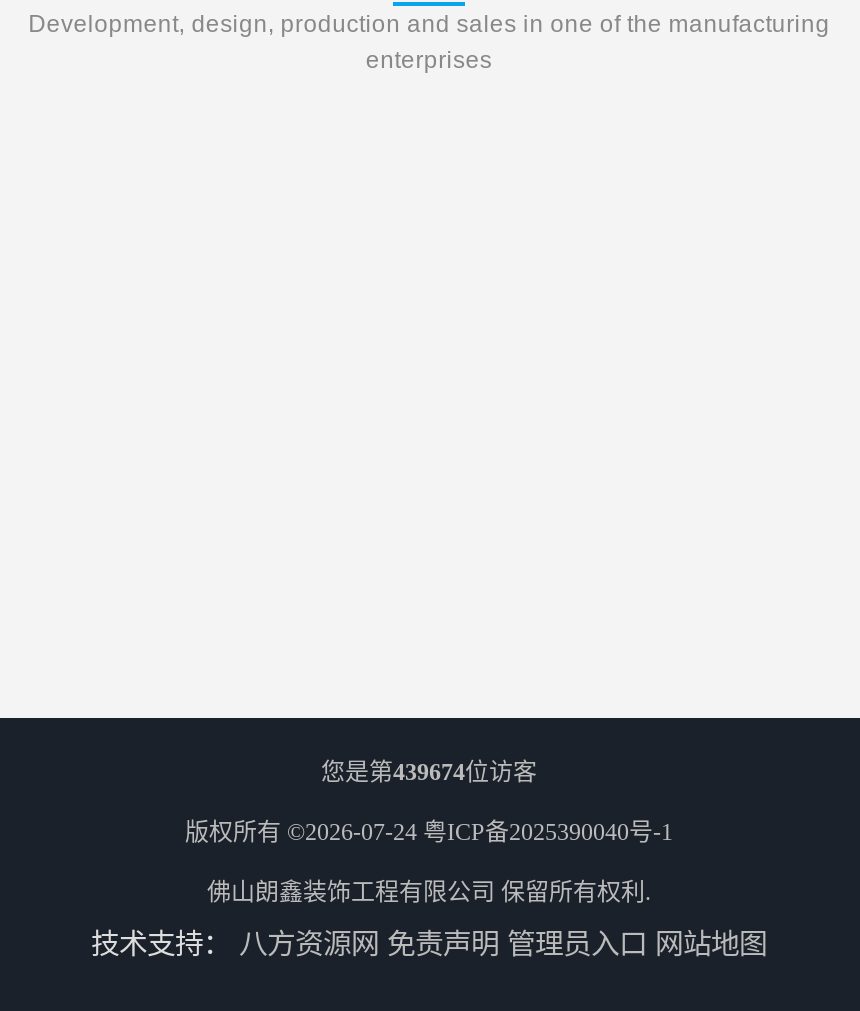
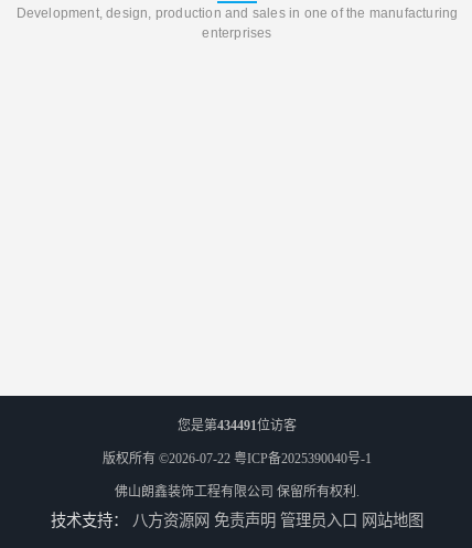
[321,758,537,786] 您是第439674位访客 -> [178,418,297,433] 您是第434491位访客
[185,818,673,846] 版权所有 ©2026-07-24粤ICP备2025390040号-1 -> [103,451,372,466] 版权所有 ©2026-07-22粤ICP备2025390040号-1

